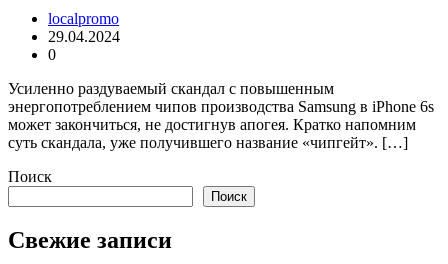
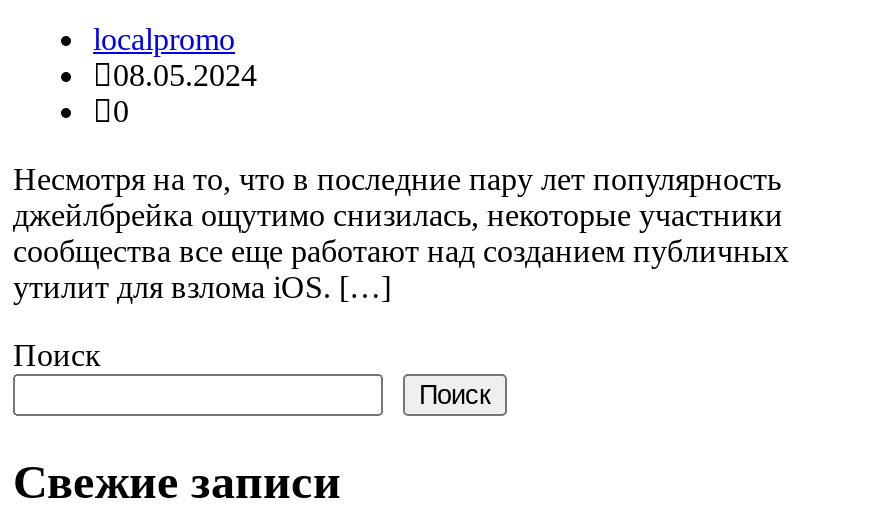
[48,28,120,45] 29.04.2024 -> [113,58,257,92] 08.05.2024
[8,80,434,151] Усиленно раздуваемый скандал с повышенным | энергопотреблением чипов производства Samsung в iPhone 6s | может закончиться, не достигнув апогея. Кратко напомним | суть скандала, уже получившего название «чипгейт». […] -> [13,162,789,304] Несмотря на то, что в последние пару лет популярность | джейлбрейка ощутимо снизилась, некоторые участники | сообщества все еще работают над созданием публичных | утилит для взлома iOS. […]

